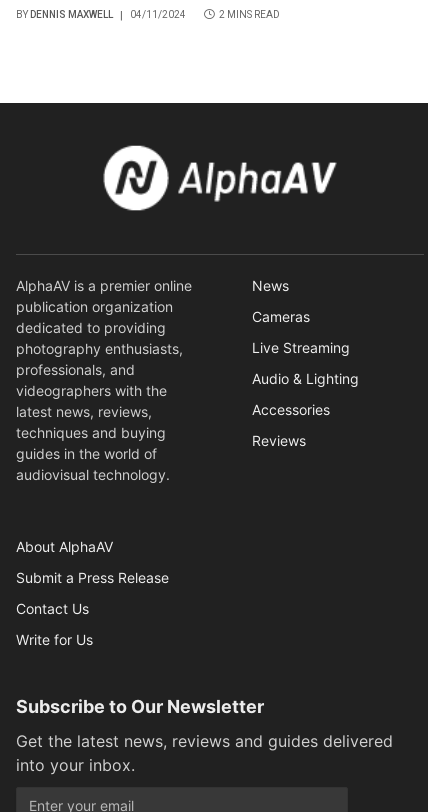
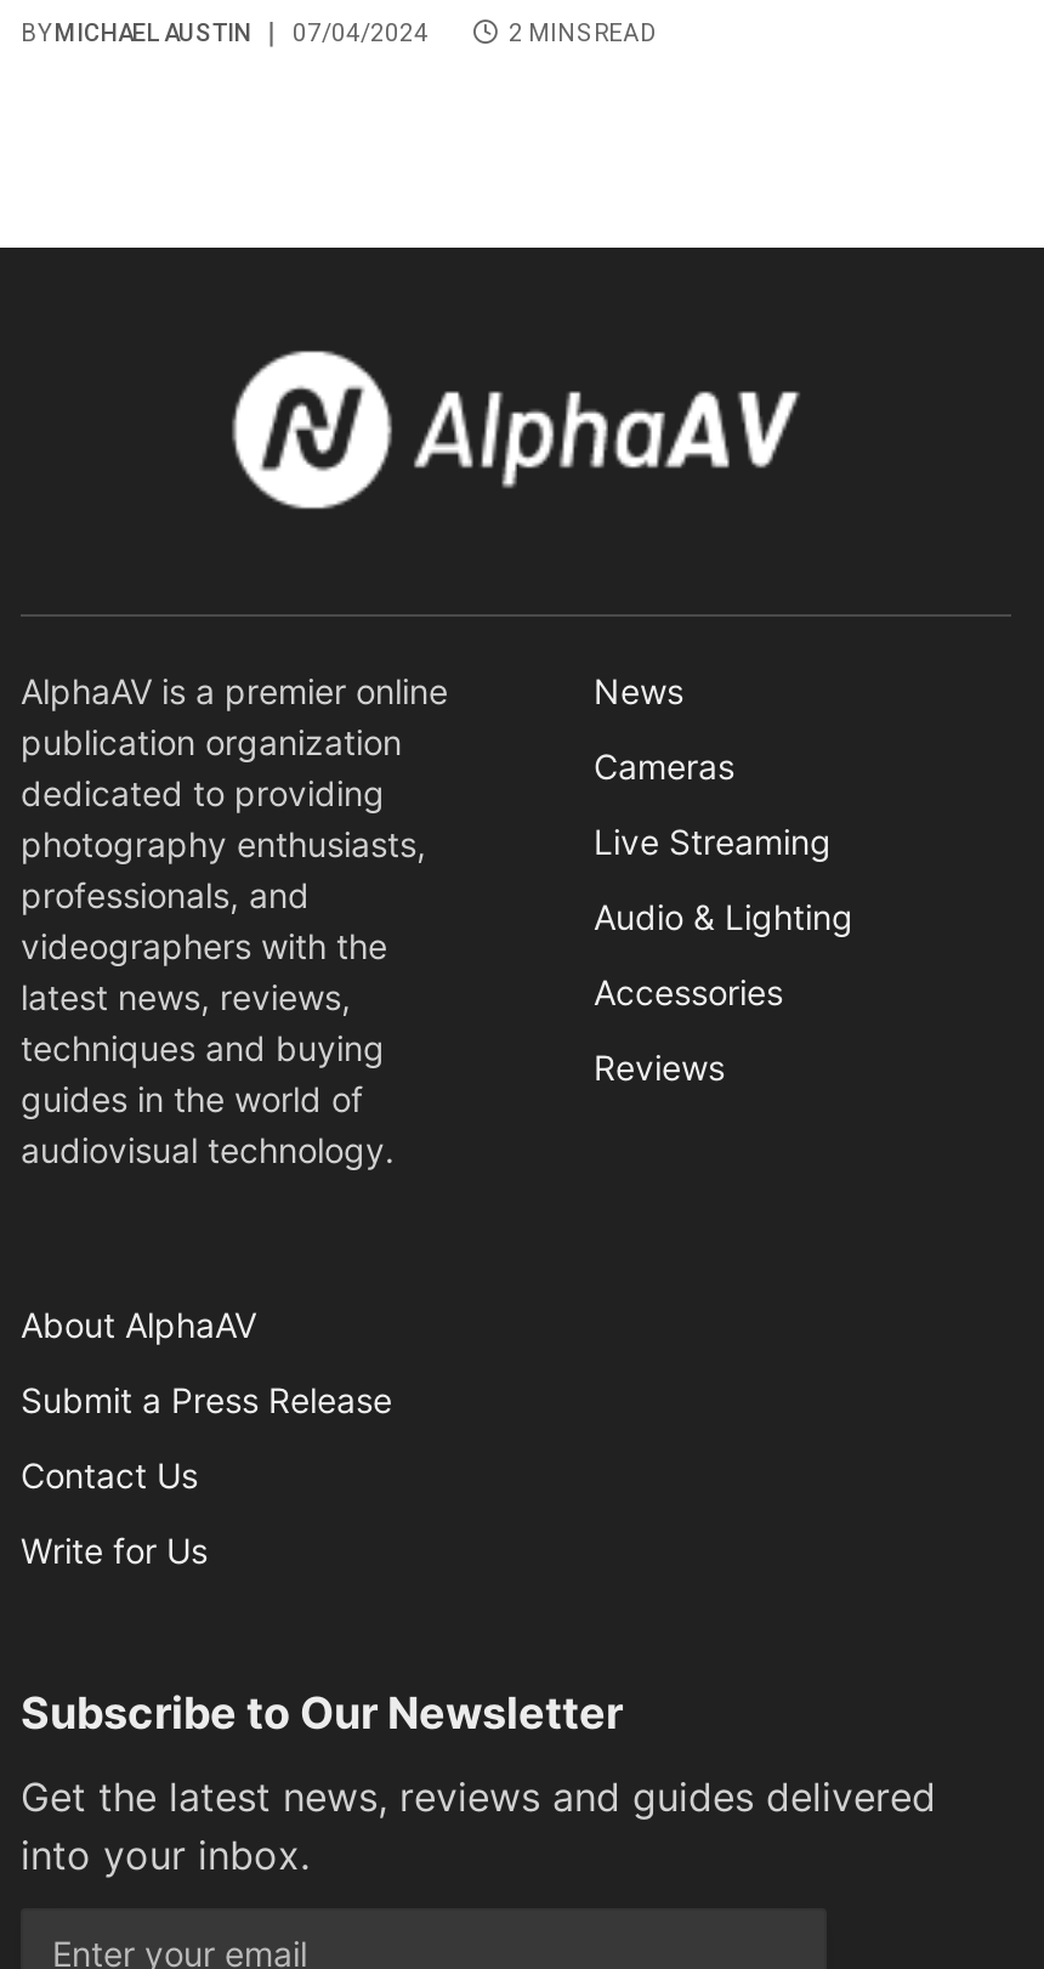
[16,9,186,20] BY DENNIS MAXWELL | 04/11/2024 -> [21,20,429,46] BY MICHAEL AUSTIN | 07/04/2024

